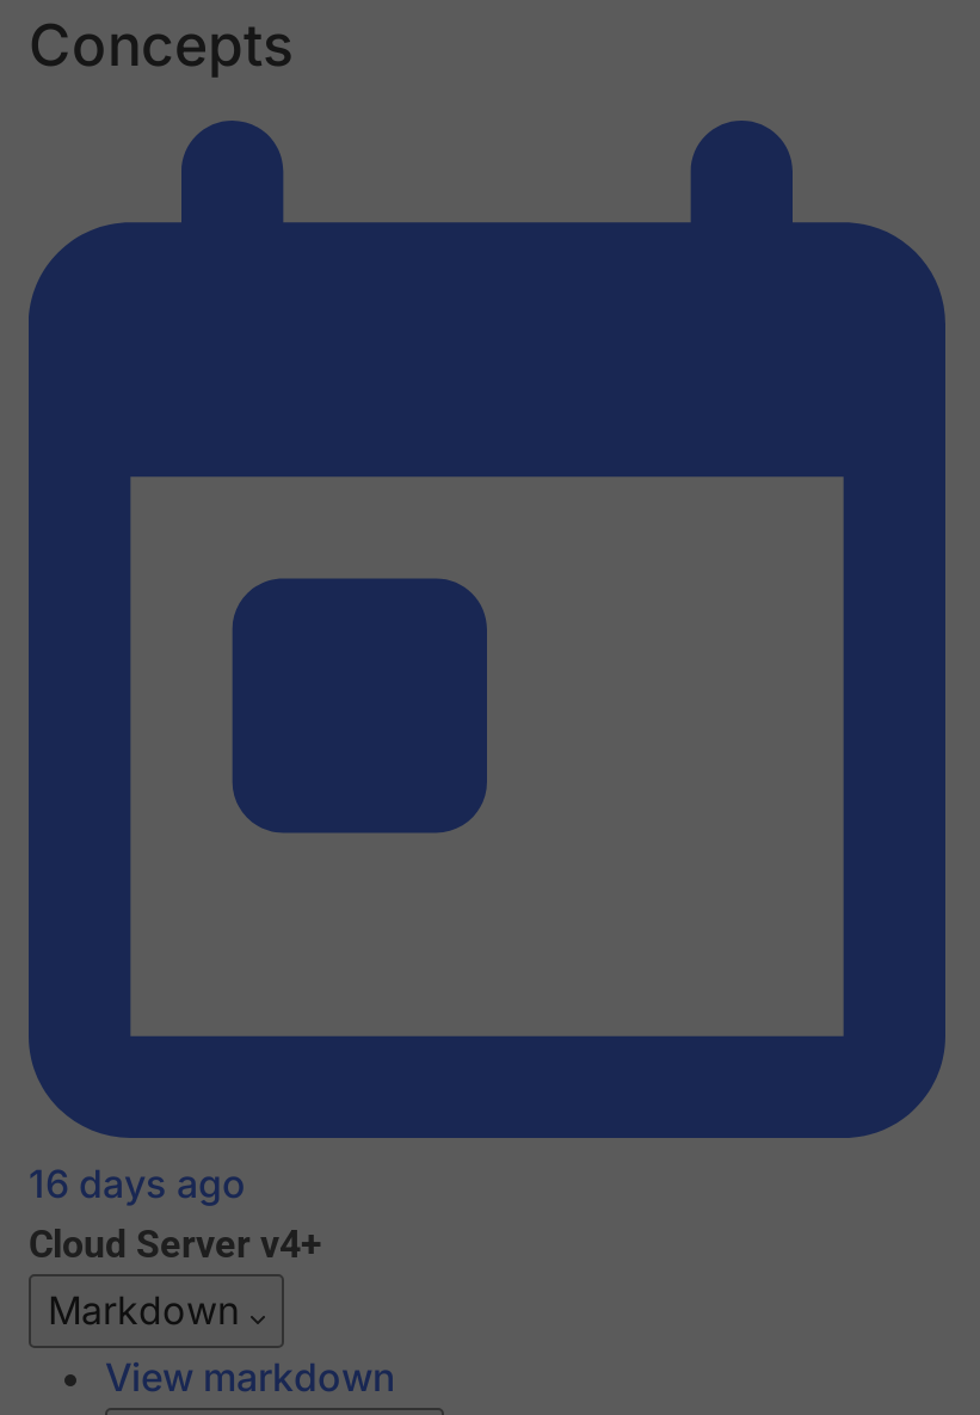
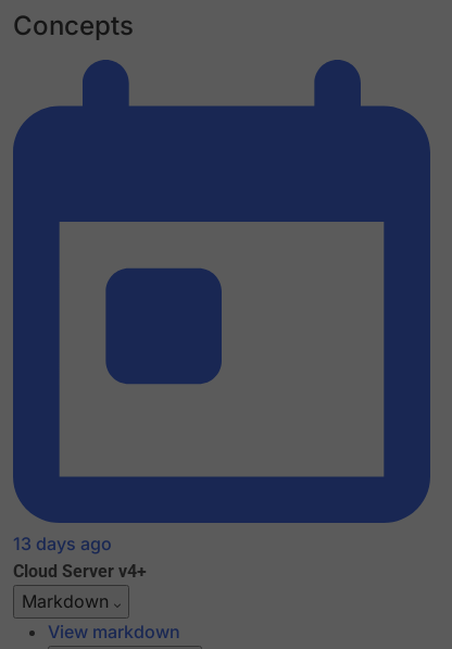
[29,1161,246,1208] 16 days ago -> [13,533,112,555] 13 days ago

